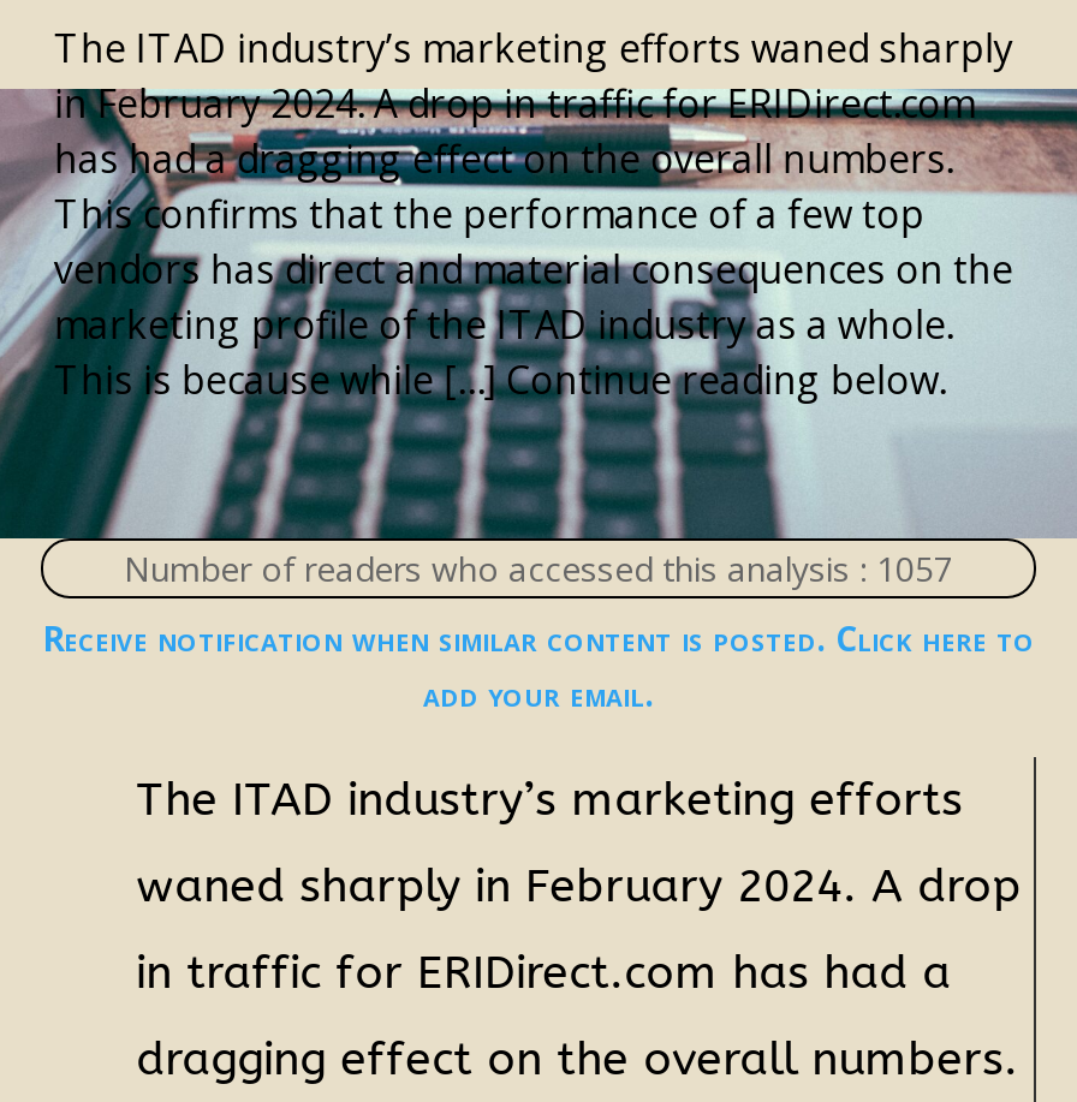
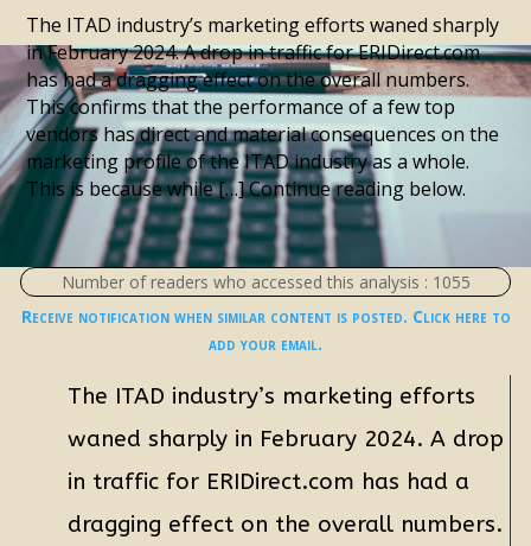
[124,545,953,591] Number of readers who accessed this analysis : 1057 -> [61,270,470,293] Number of readers who accessed this analysis : 1055

